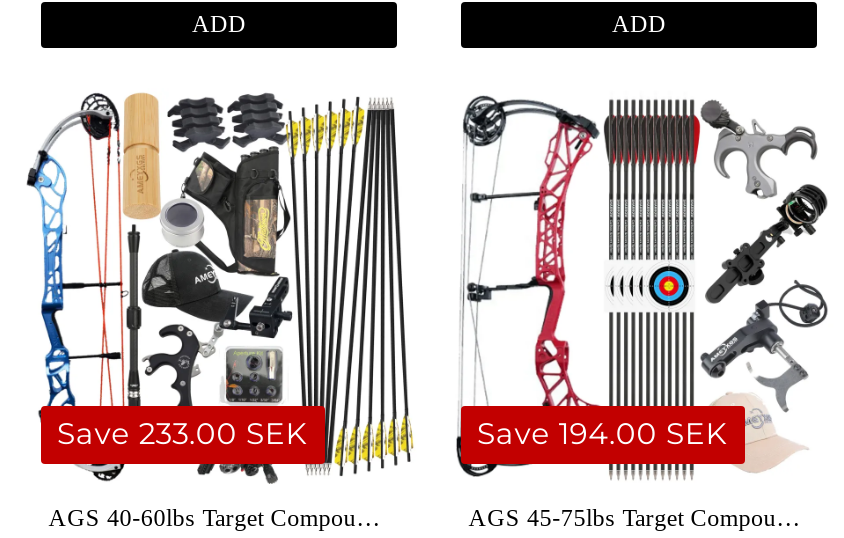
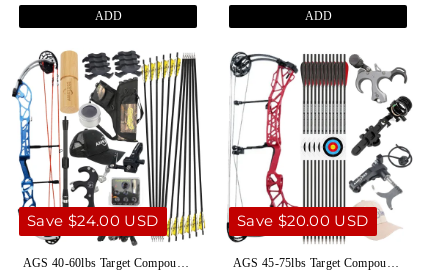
[57,416,308,452] Save 233.00 SEK -> [27,212,159,230] Save $24.00 USD
[477,416,728,452] Save 194.00 SEK -> [237,212,369,230] Save $20.00 USD

